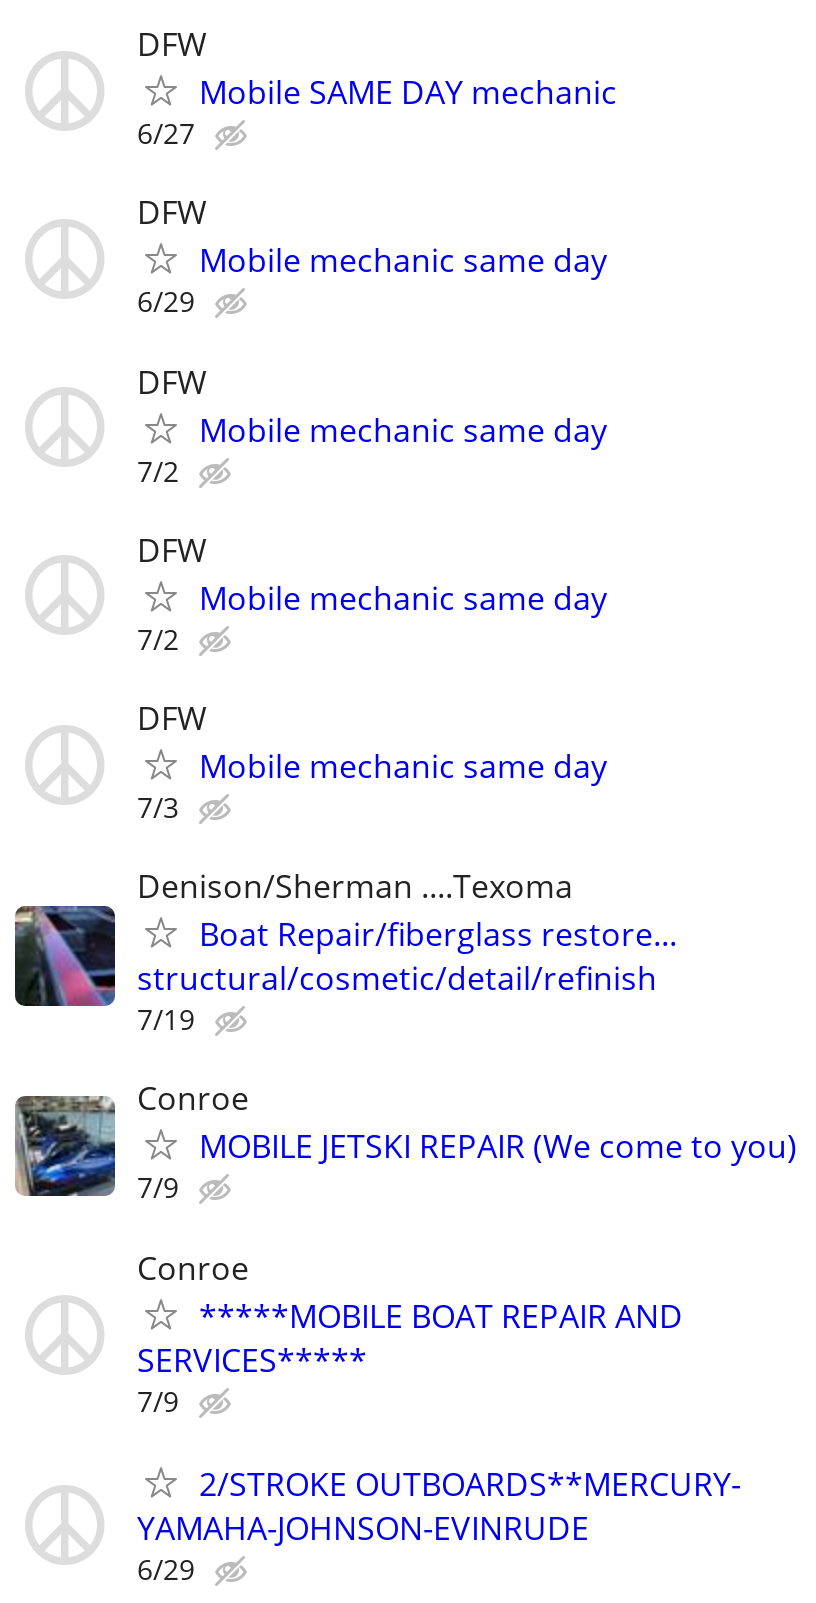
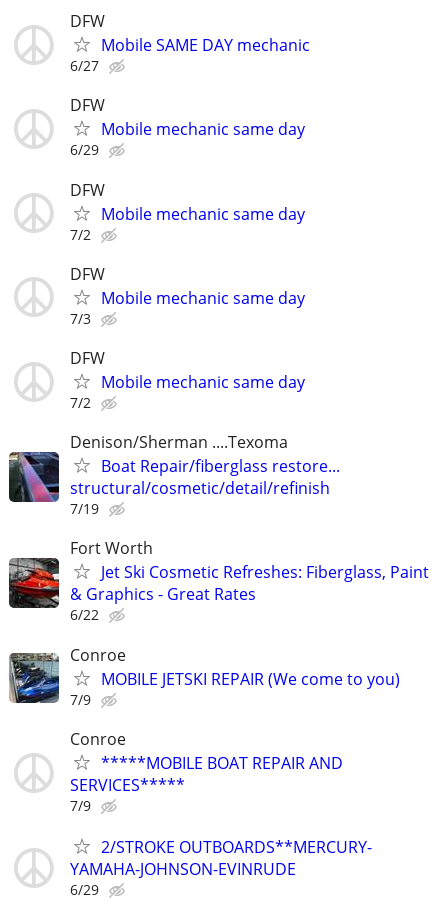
[137,620,179,658] 7/2 -> [70,309,91,328] 7/3
[137,788,179,826] 7/3 -> [70,393,91,412] 7/2
none -> [9,537,429,624] [image] | Fort Worth | Jet Ski Cosmetic Refreshes: Fiberglass, Paint | & Graphics - Great Rates | 6/22

